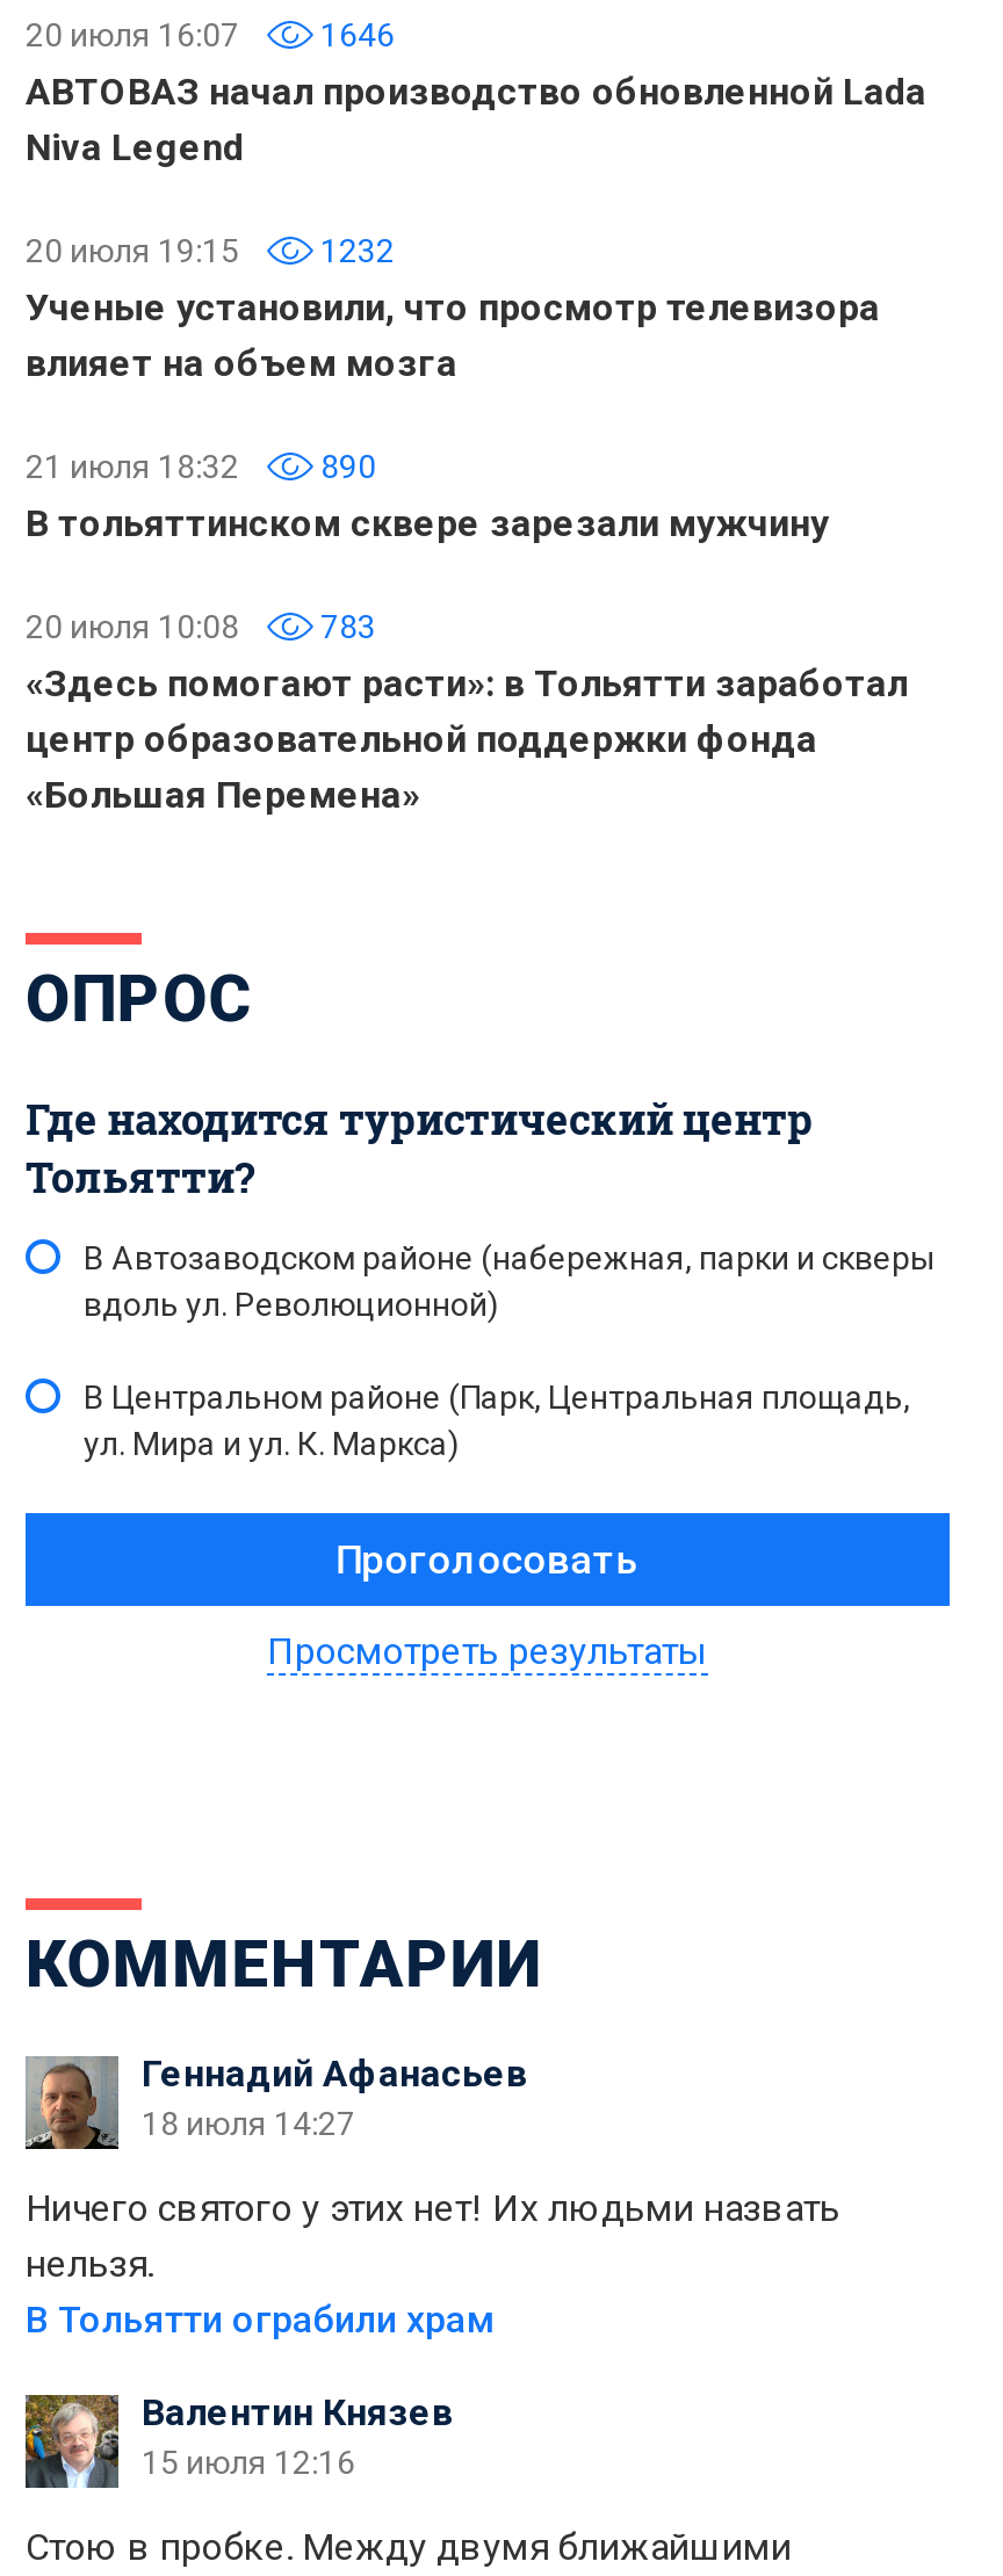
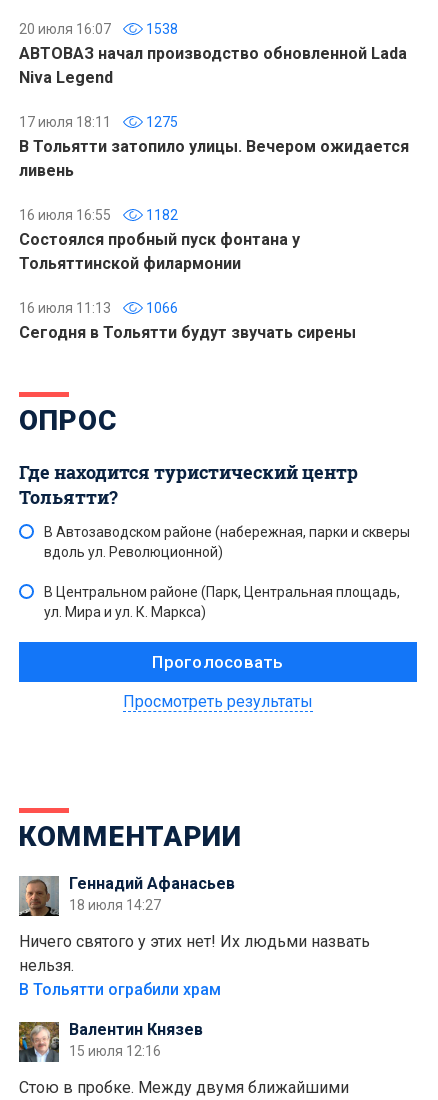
[26,16,395,53] 20 июля 16:07 1646 -> [19,21,178,37] 20 июля 16:07 1538
[26,231,880,385] 20 июля 19:15 | 1232 | Ученые установили, что просмотр телевизора | влияет на объем мозга -> [19,114,409,180] 17 июля 18:11 | 1275 | В Тольятти затопило улицы. Вечером ожидается | ливень
[26,447,829,545] 21 июля 18:32 | 890 | В тольяттинском сквере зарезали мужчину -> [19,207,300,273] 16 июля 16:55 | 1182 | Состоялся пробный пуск фонтана у | Тольяттинской филармонии
[26,607,908,816] 20 июля 10:08 | 783 | «Здесь помогают расти»: в Тольятти заработал | центр образовательной поддержки фонда | «Большая Перемена» -> [19,300,356,342] 16 июля 11:13 | 1066 | Сегодня в Тольятти будут звучать сирены

